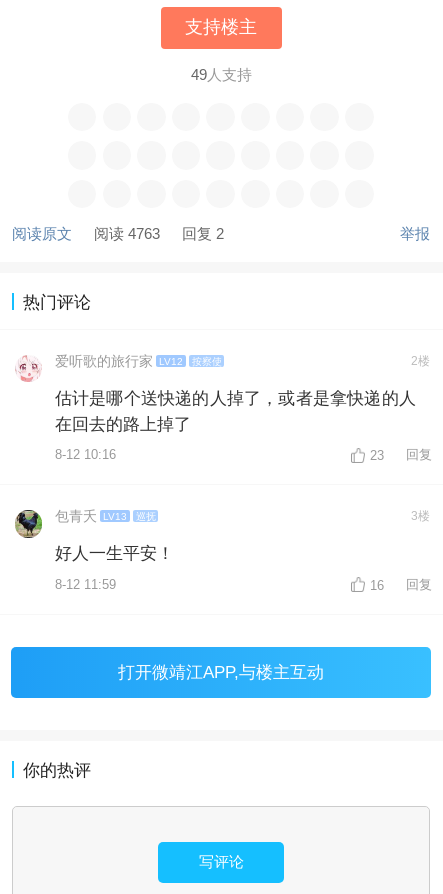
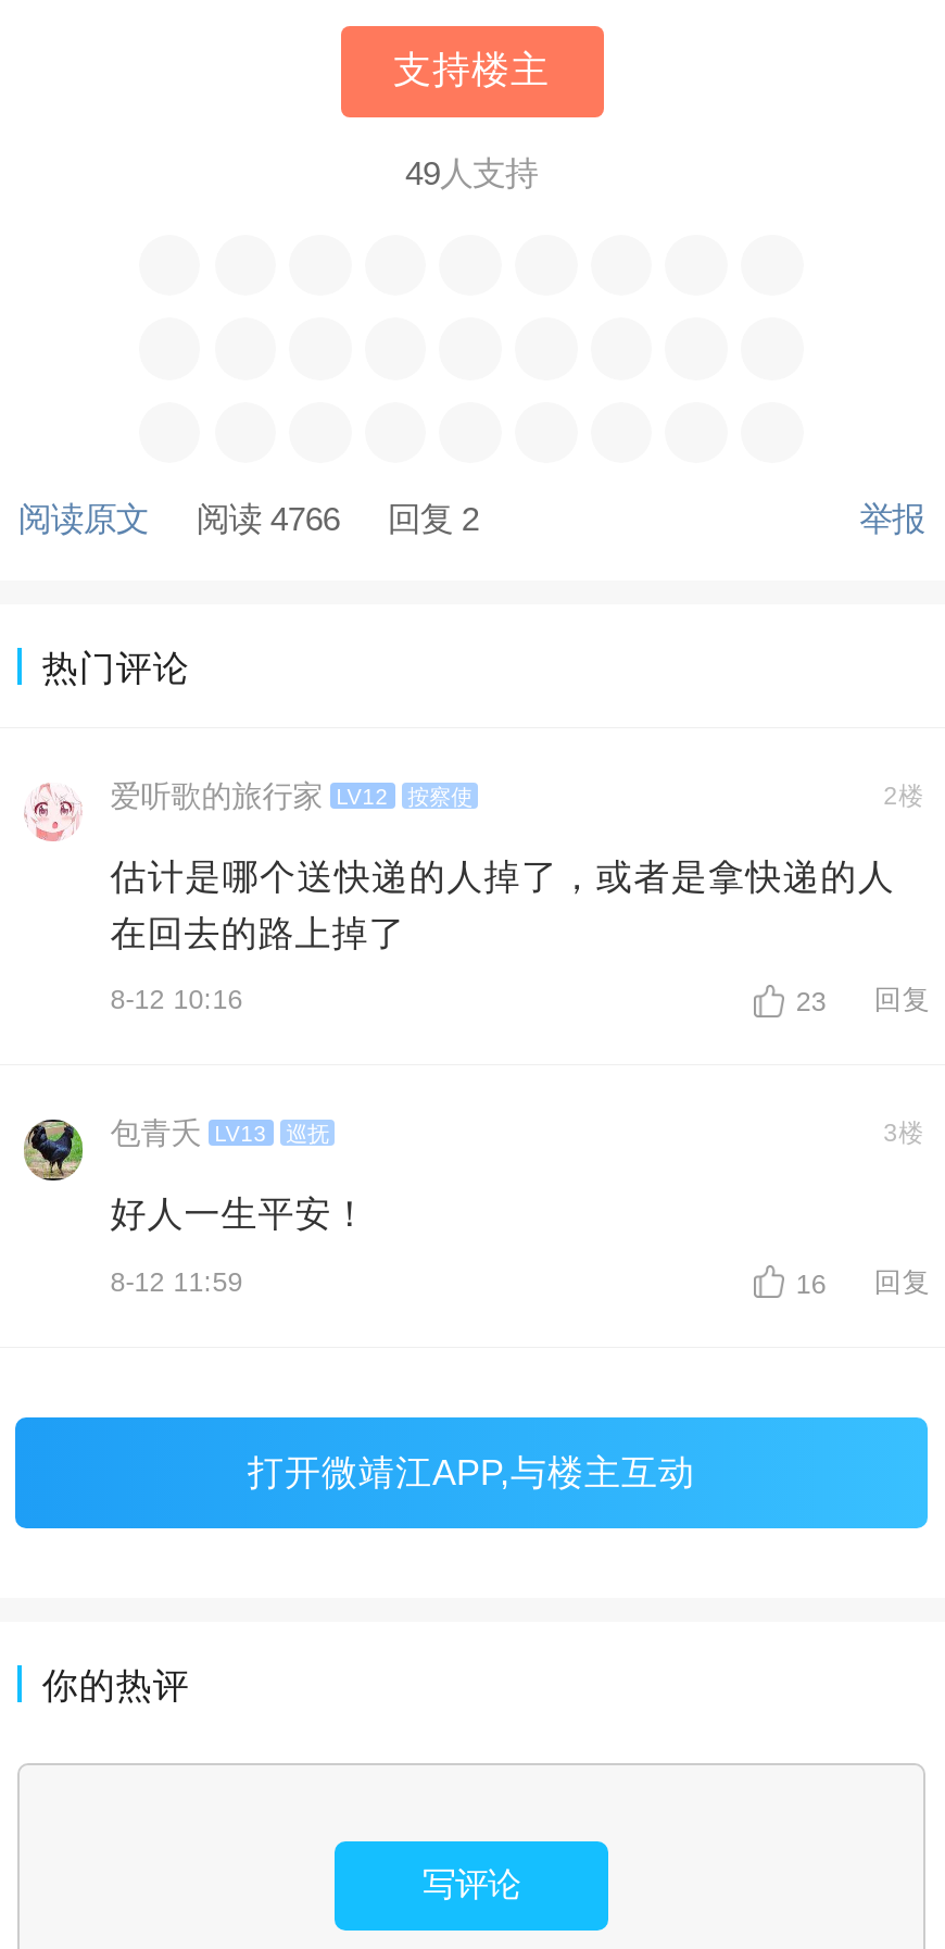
[12,225,224,242] 阅读原文 阅读 4763 回复 2 -> [18,500,479,537] 阅读原文 阅读 4766 回复 2

